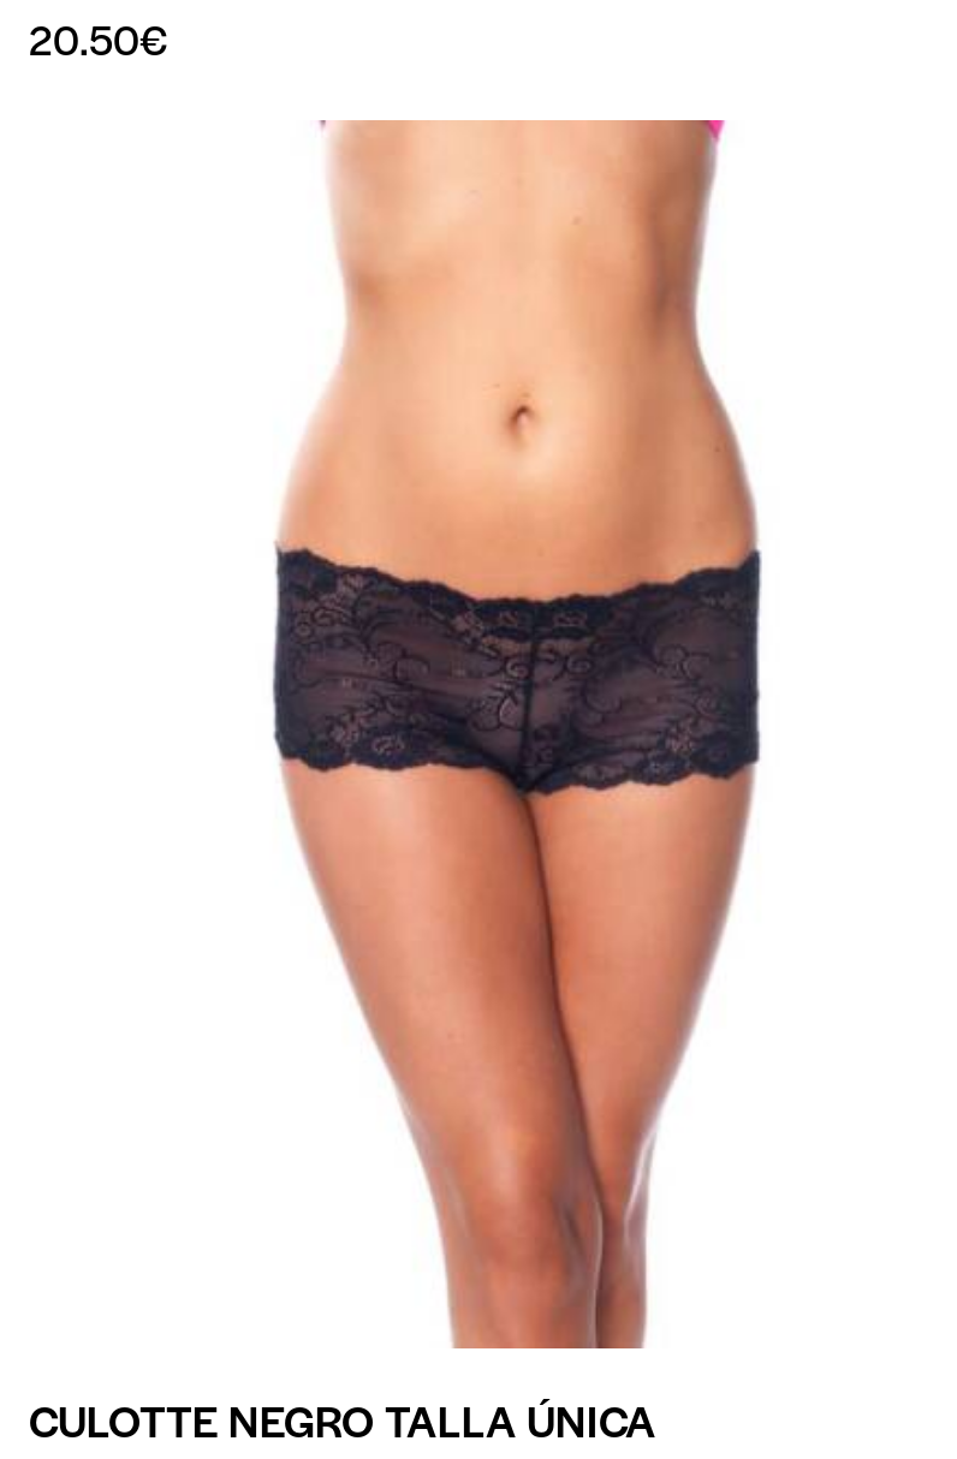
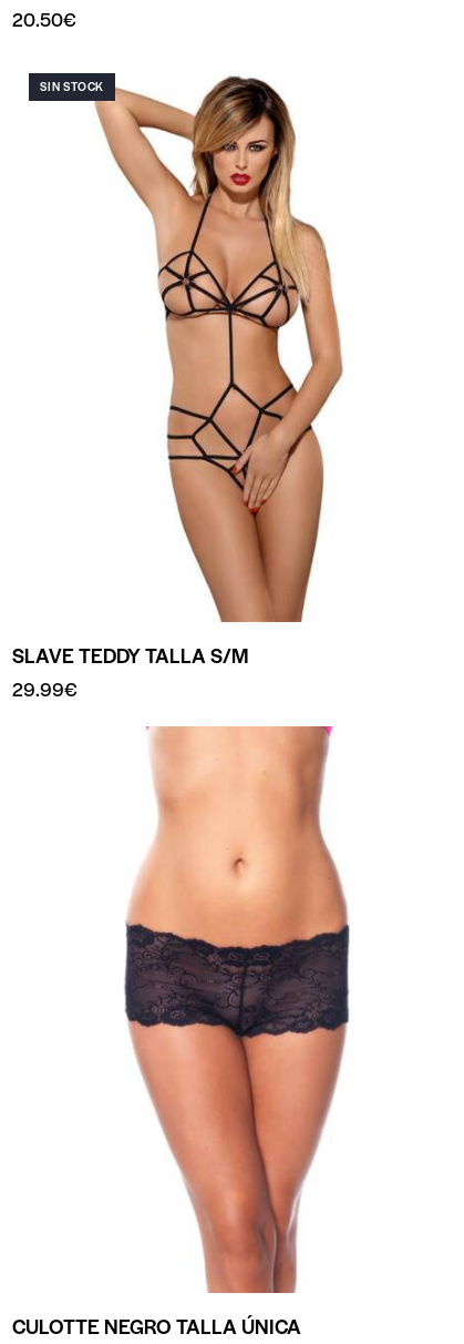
none -> [12,641,248,702] SLAVE TEDDY TALLA S/M | 29.99€
none -> [40,75,343,623] [image] | SIN STOCK

